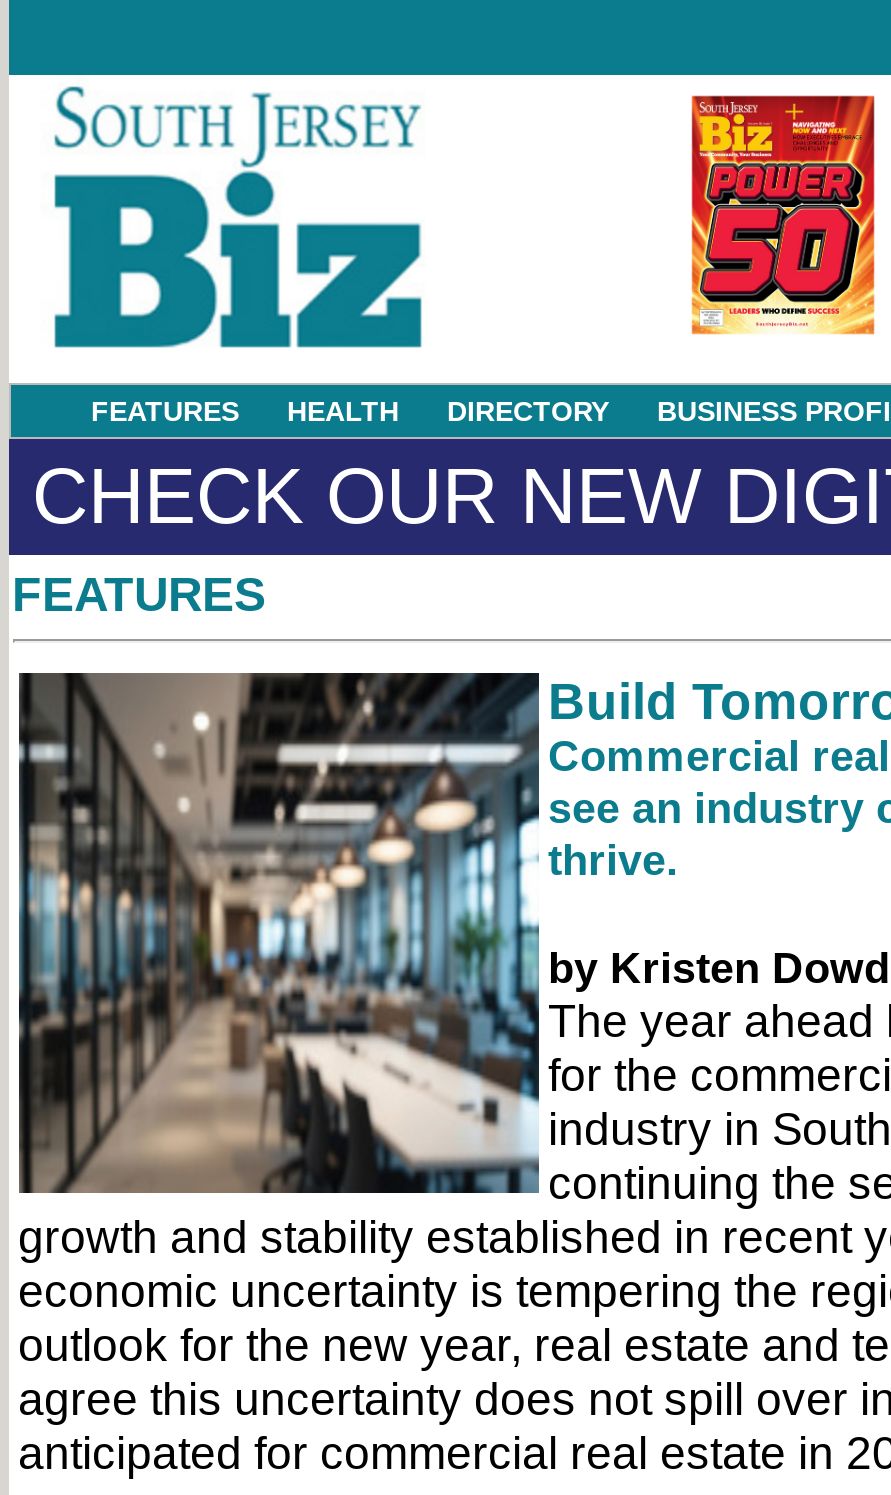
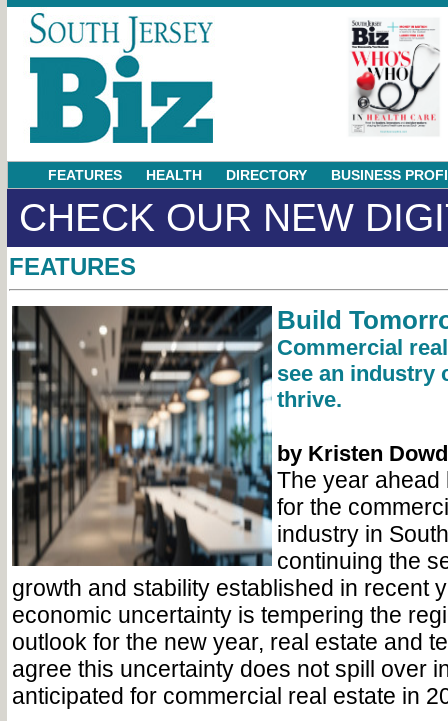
[689,93,877,335] [image] -> [348,17,440,136] [image]

